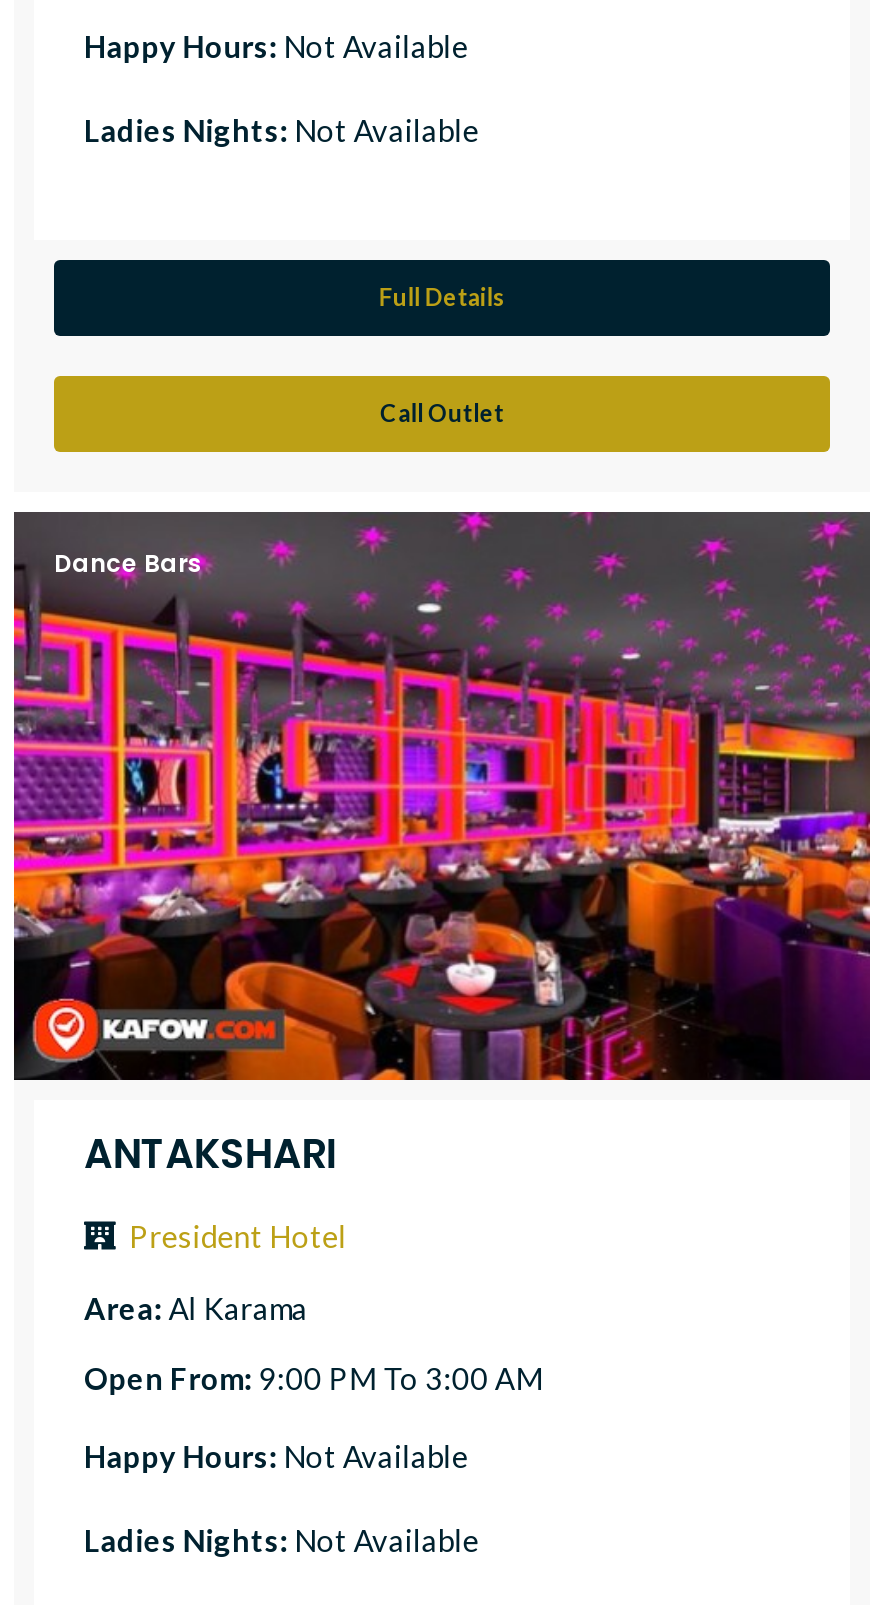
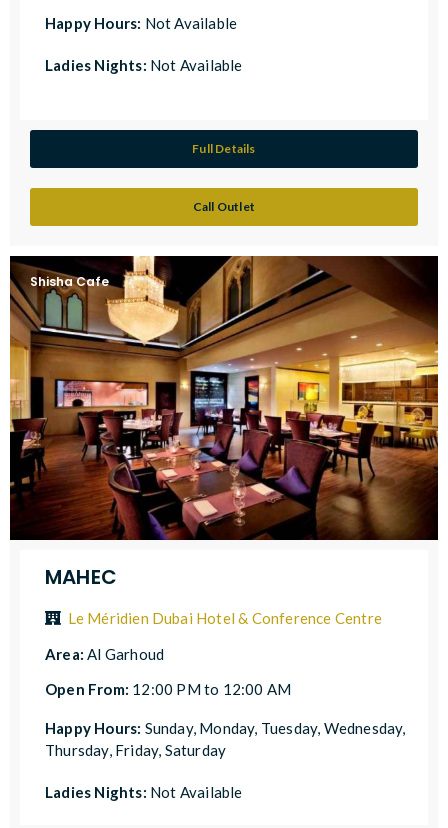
[12,510,872,1082] [image] | Dance Bars -> [9,256,439,541] [image] | Shisha Cafe
[84,1125,336,1181] ANTAKSHARI -> [45,563,117,591] MAHEC
[129,1217,347,1253] President Hotel -> [67,609,382,627] Le Méridien Dubai Hotel & Conference Centre
[84,1289,308,1325] Area: Al Karama -> [45,645,164,663] Area: Al Garhoud
[84,1359,544,1395] Open From: 9:00 PM To 3:00 AM -> [45,680,291,698] Open From: 12:00 PM to 12:00 AM
[84,1437,468,1473] Happy Hours: Not Available -> [45,719,406,759] Happy Hours: Sunday, Monday, Tuesday, Wednesday, | Thursday, Friday, Saturday

